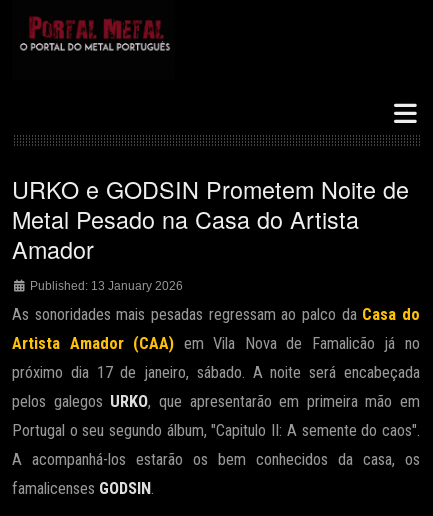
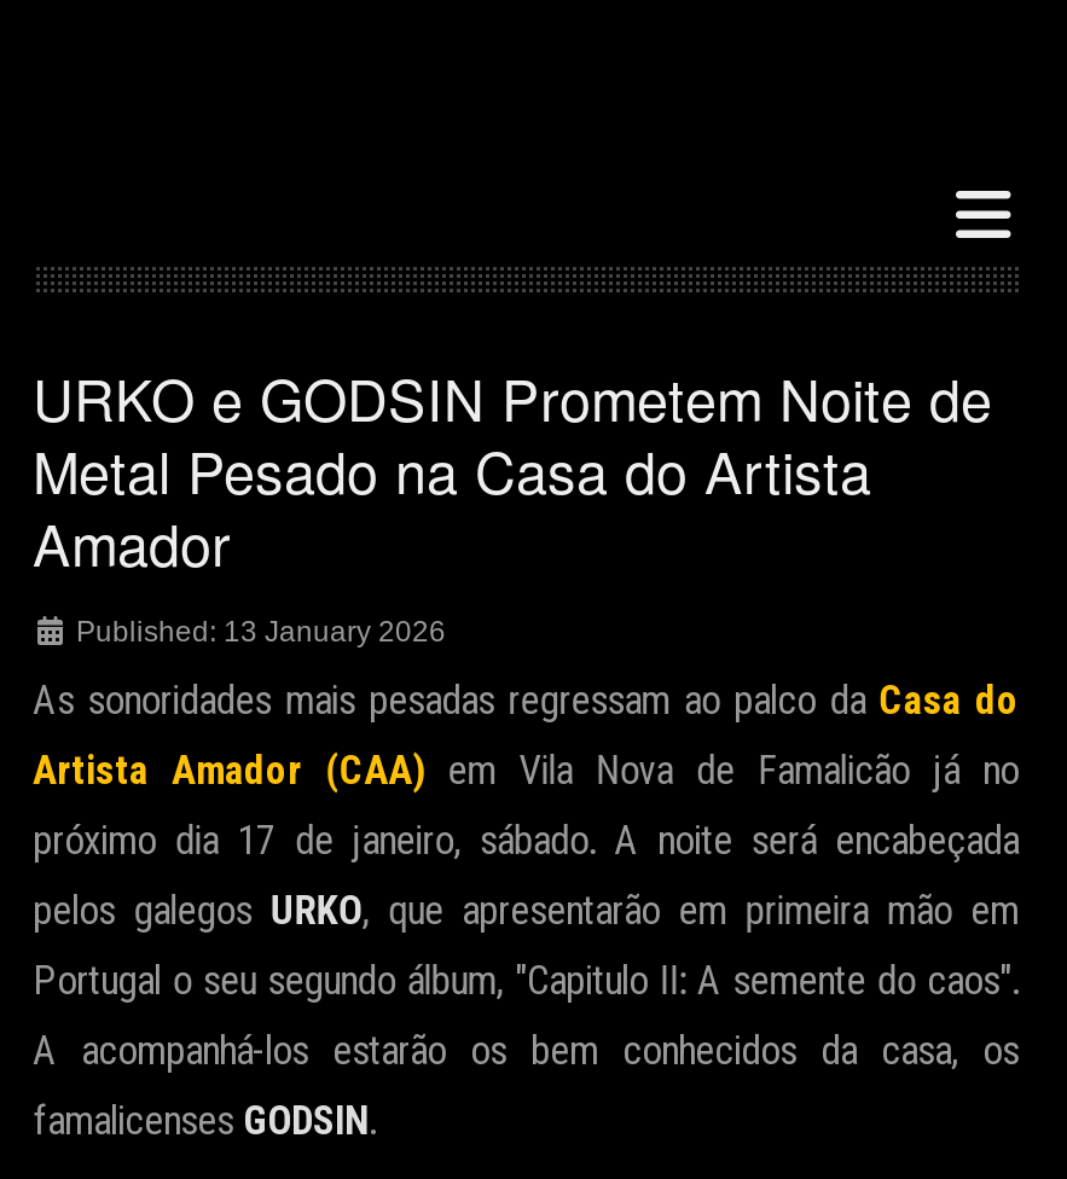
[19,15,171,52] [image] -> none

